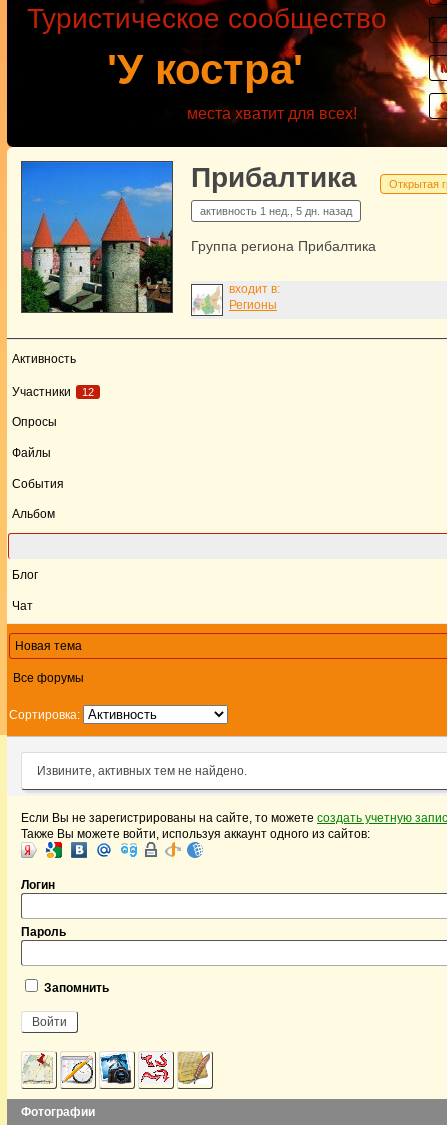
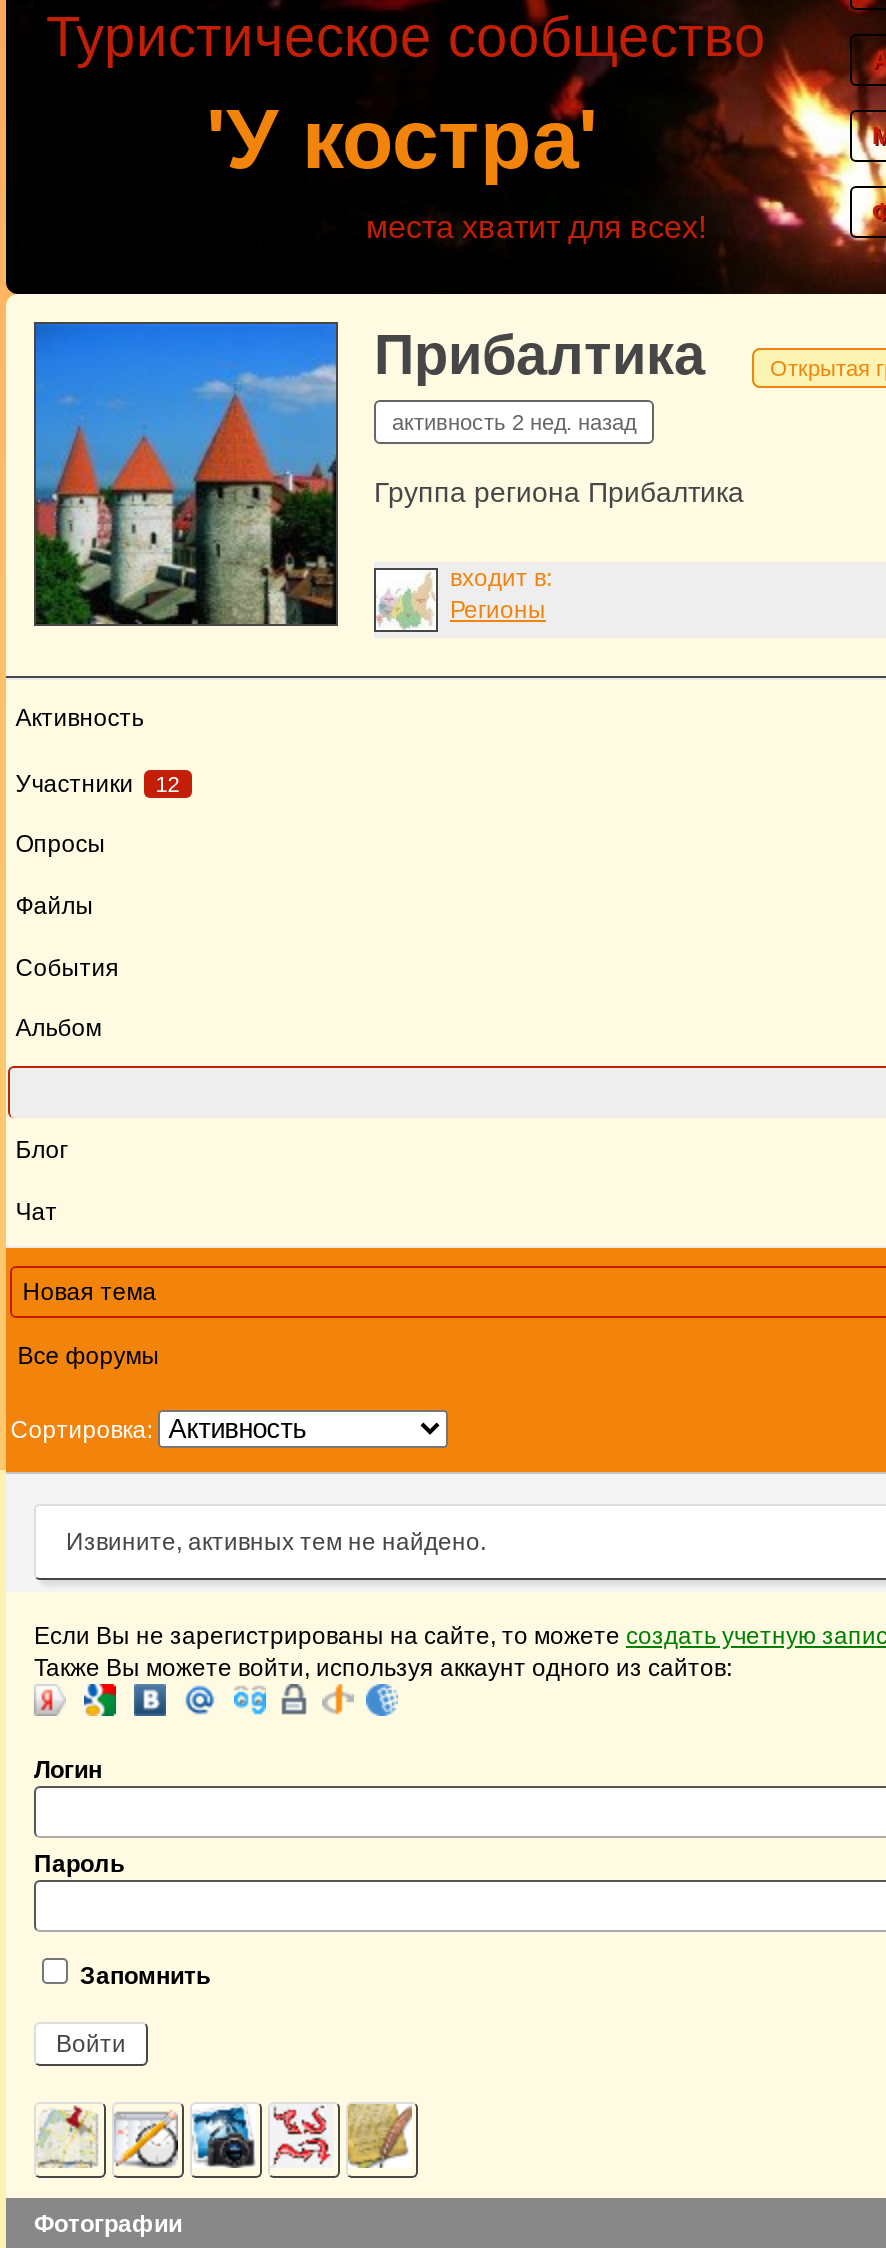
[200,205,352,217] активность 1 нед., 5 дн. назад -> [392,410,636,434] активность 2 нед. назад

